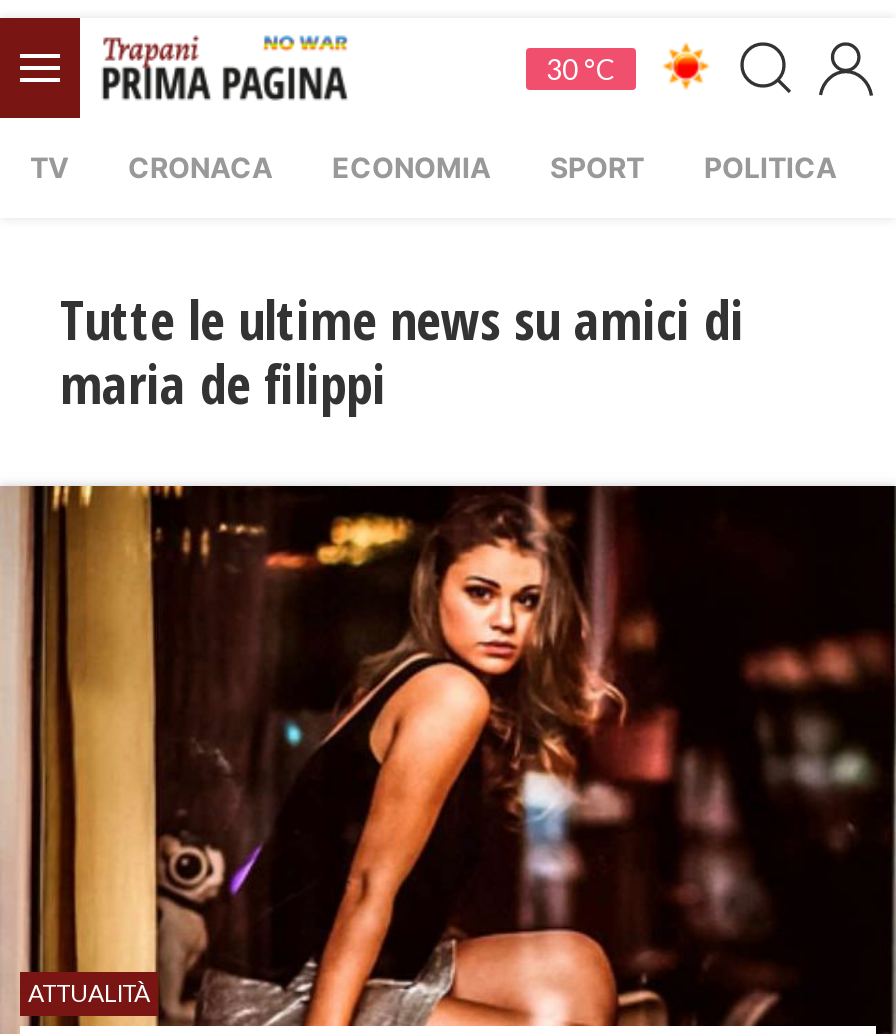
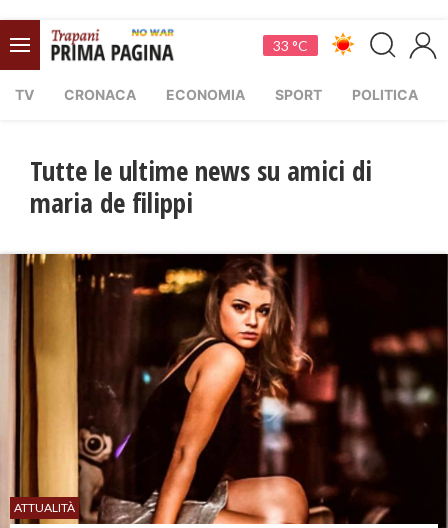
[546,51,616,85] 30 °C -> [273,36,308,53] 33 °C

